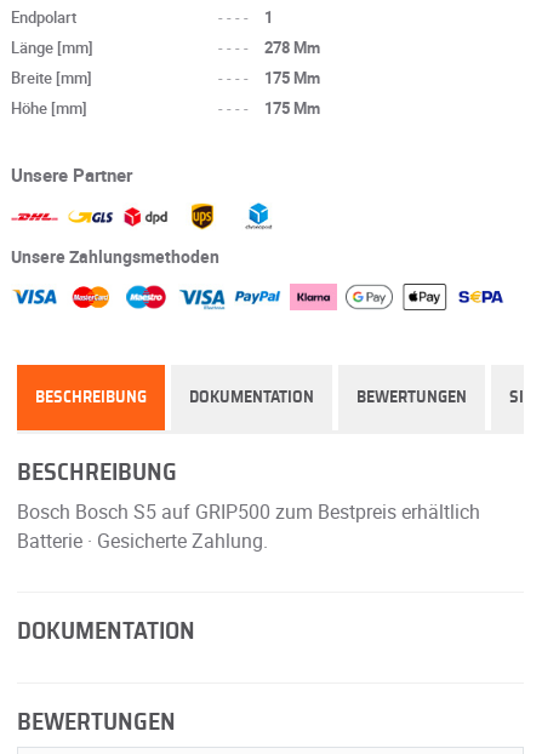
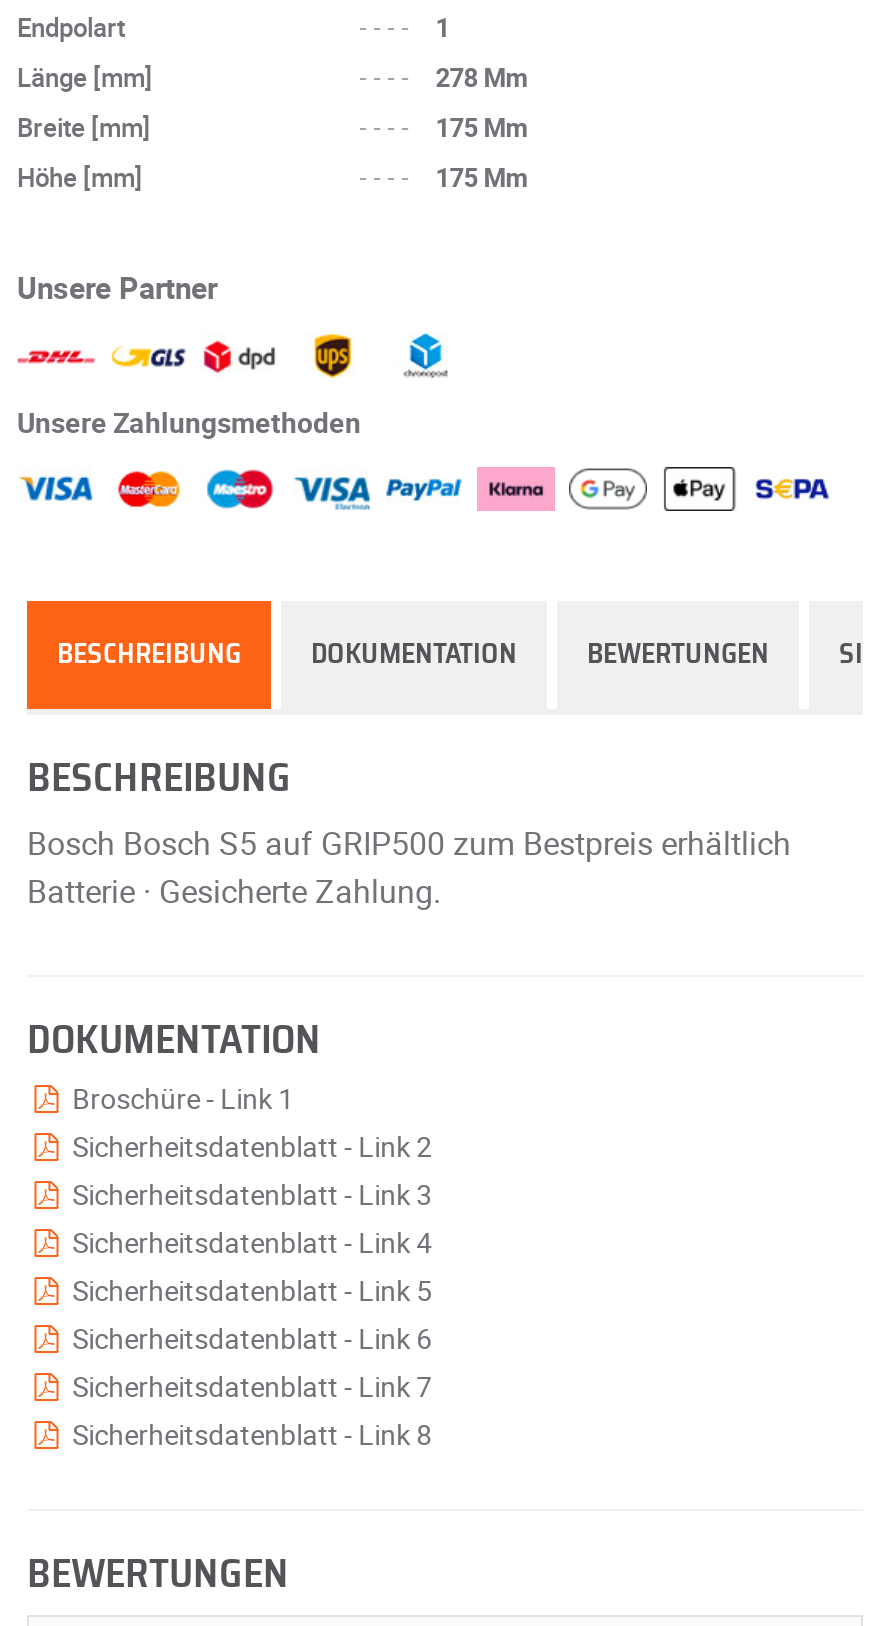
none -> [66,1079,432,1453] Broschüre - Link 1 | Sicherheitsdatenblatt - Link 2 | Sicherheitsdatenblatt - Link 3 | Sicherheitsdatenblatt - Link 4 | Sicherheitsdatenblatt - Link 5 | Sicherheitsdatenblatt - Link 6 | Sicherheitsdatenblatt - Link 7 | Sicherheitsdatenblatt - Link 8

